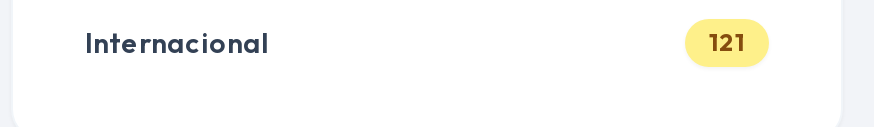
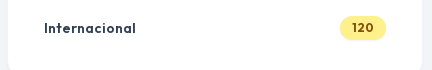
[709,27,745,57] 121 -> [352,20,374,35] 120

